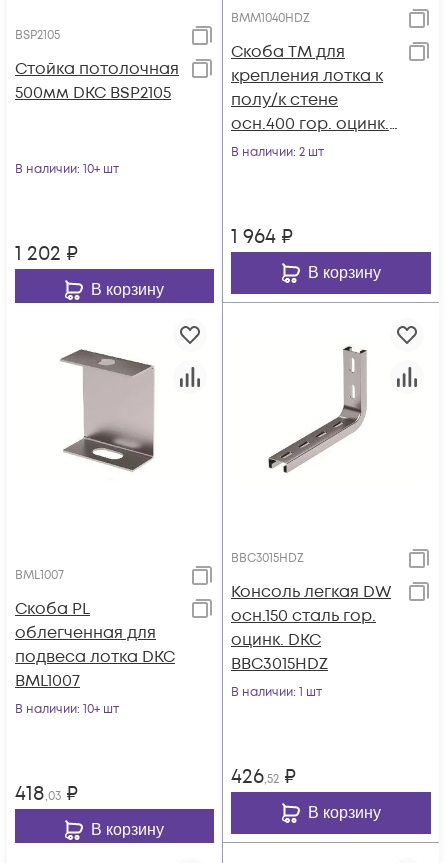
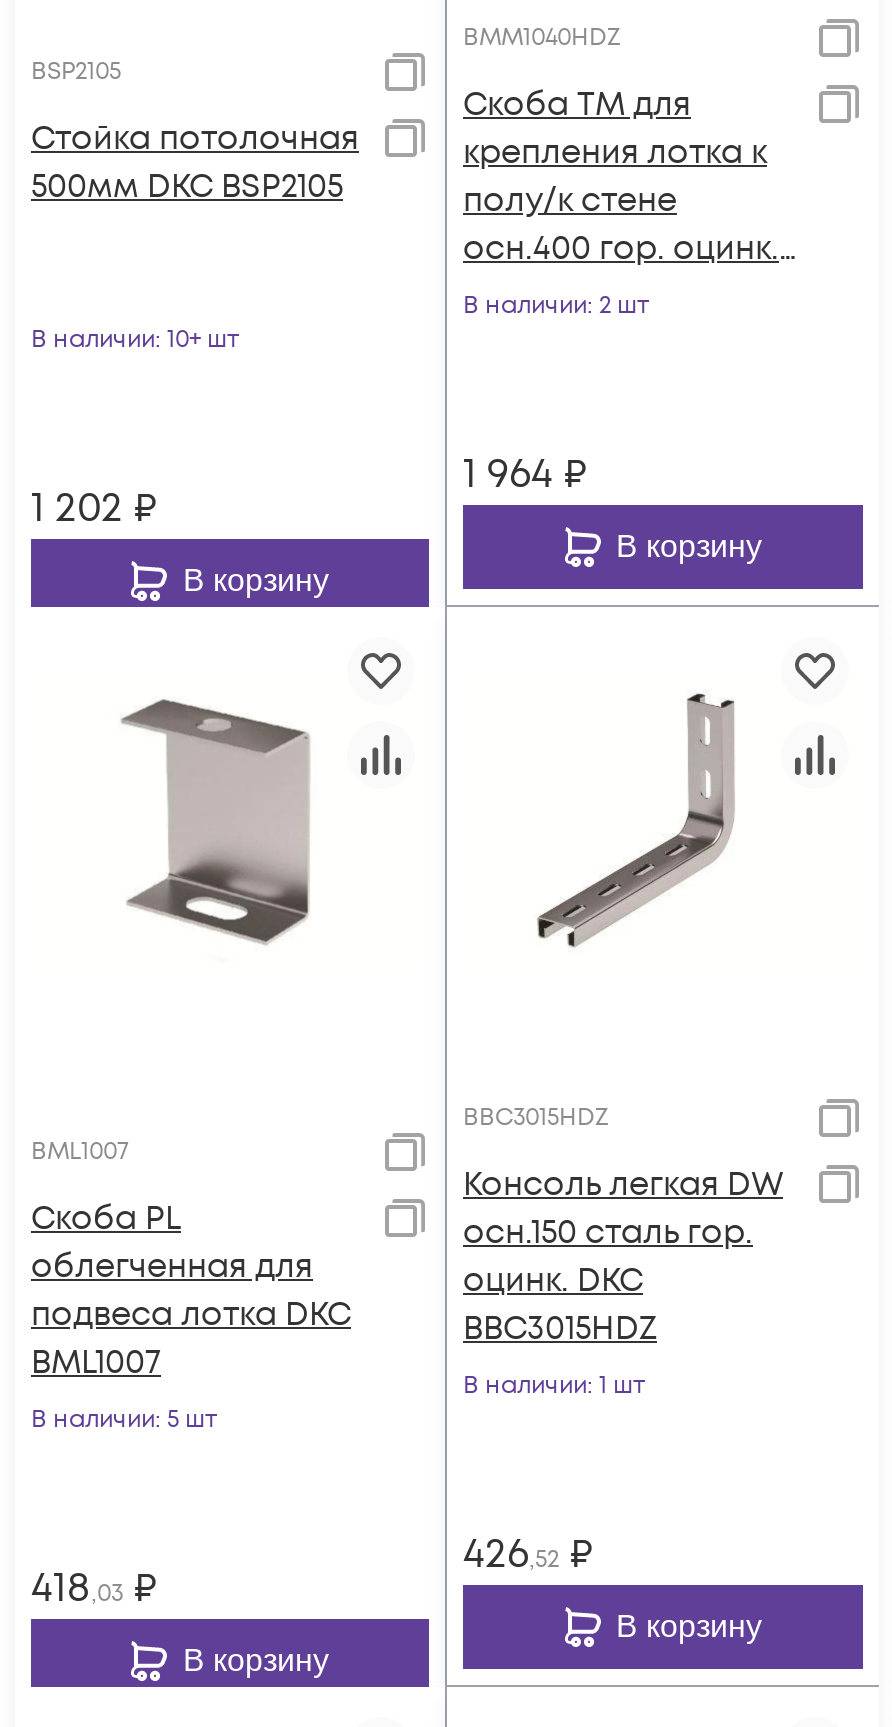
[15,701,119,718] В наличии: 10+ шт -> [31,1403,217,1437] В наличии: 5 шт

